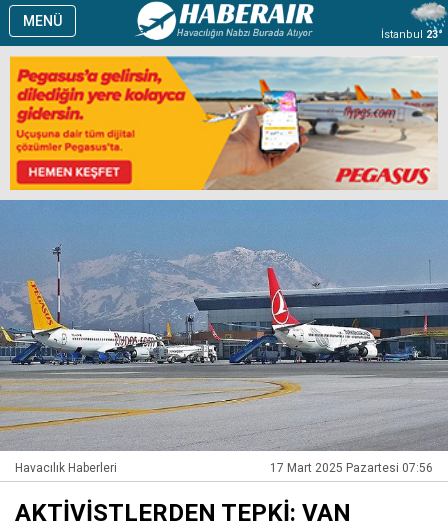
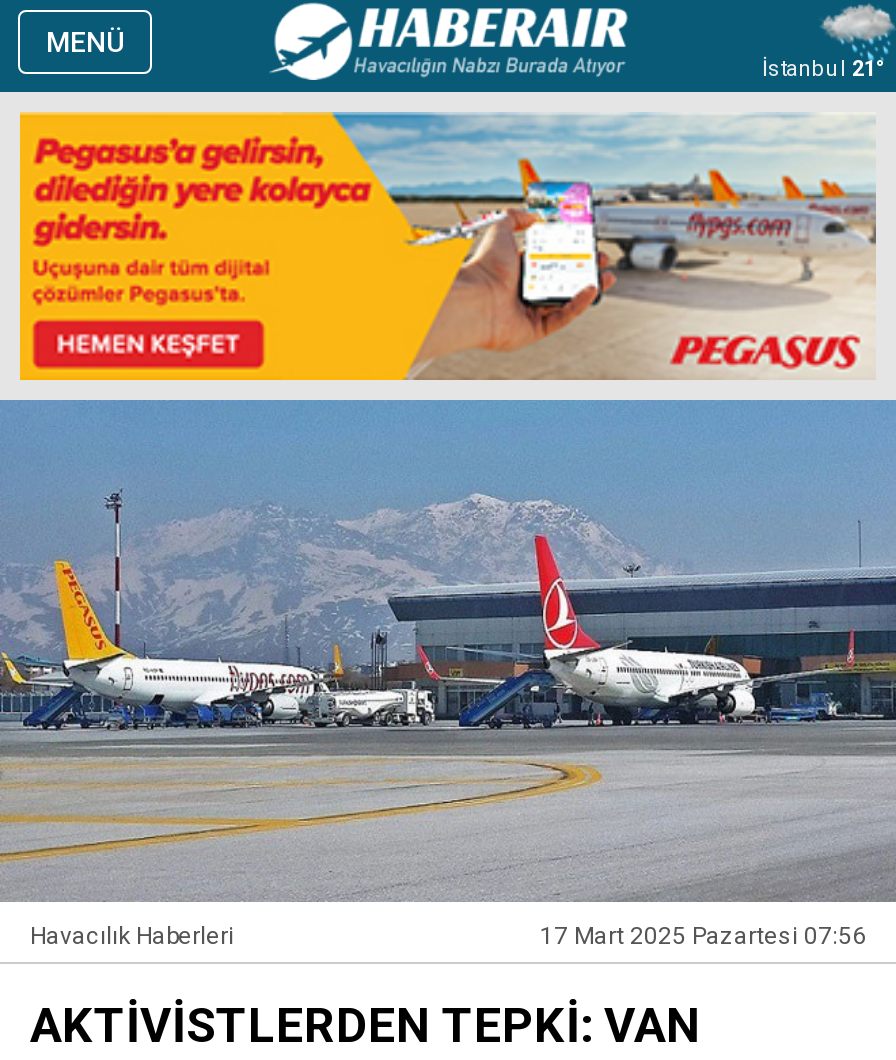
[381,28,443,41] İstanbul 23° -> [762,56,886,82] İstanbul 21°

